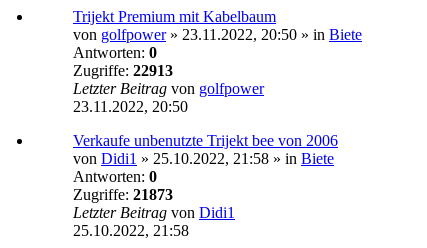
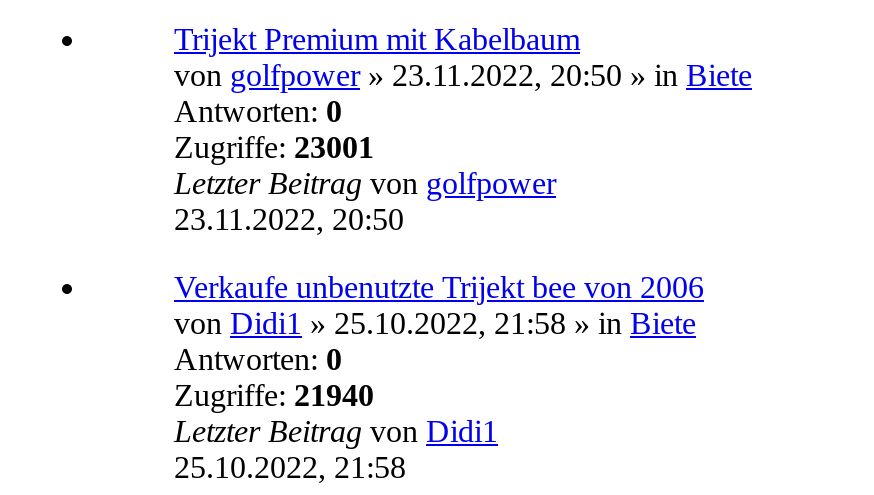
[73,62,173,79] Zugriffe: 22913 -> [174,131,374,165] Zugriffe: 23001
[73,186,173,203] Zugriffe: 21873 -> [174,379,374,413] Zugriffe: 21940

